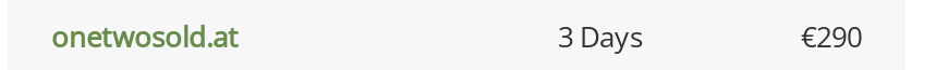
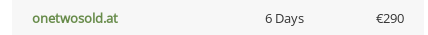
[558,17,643,56] 3 Days -> [264,9,303,27] 6 Days

